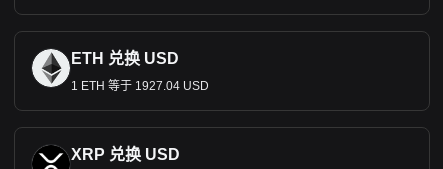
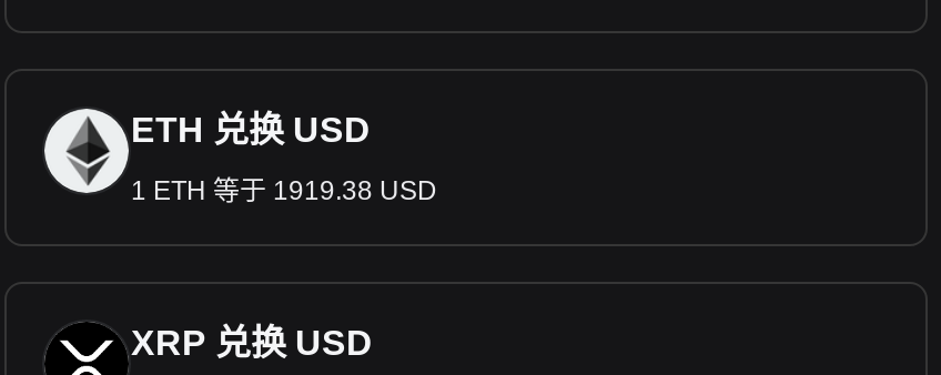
[71,79,209,93] 1 ETH 等于 1927.04 USD -> [131,175,437,206] 1 ETH 等于 1919.38 USD

